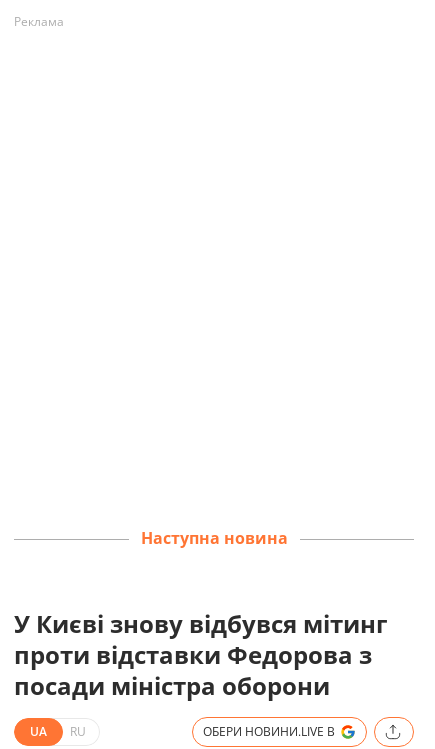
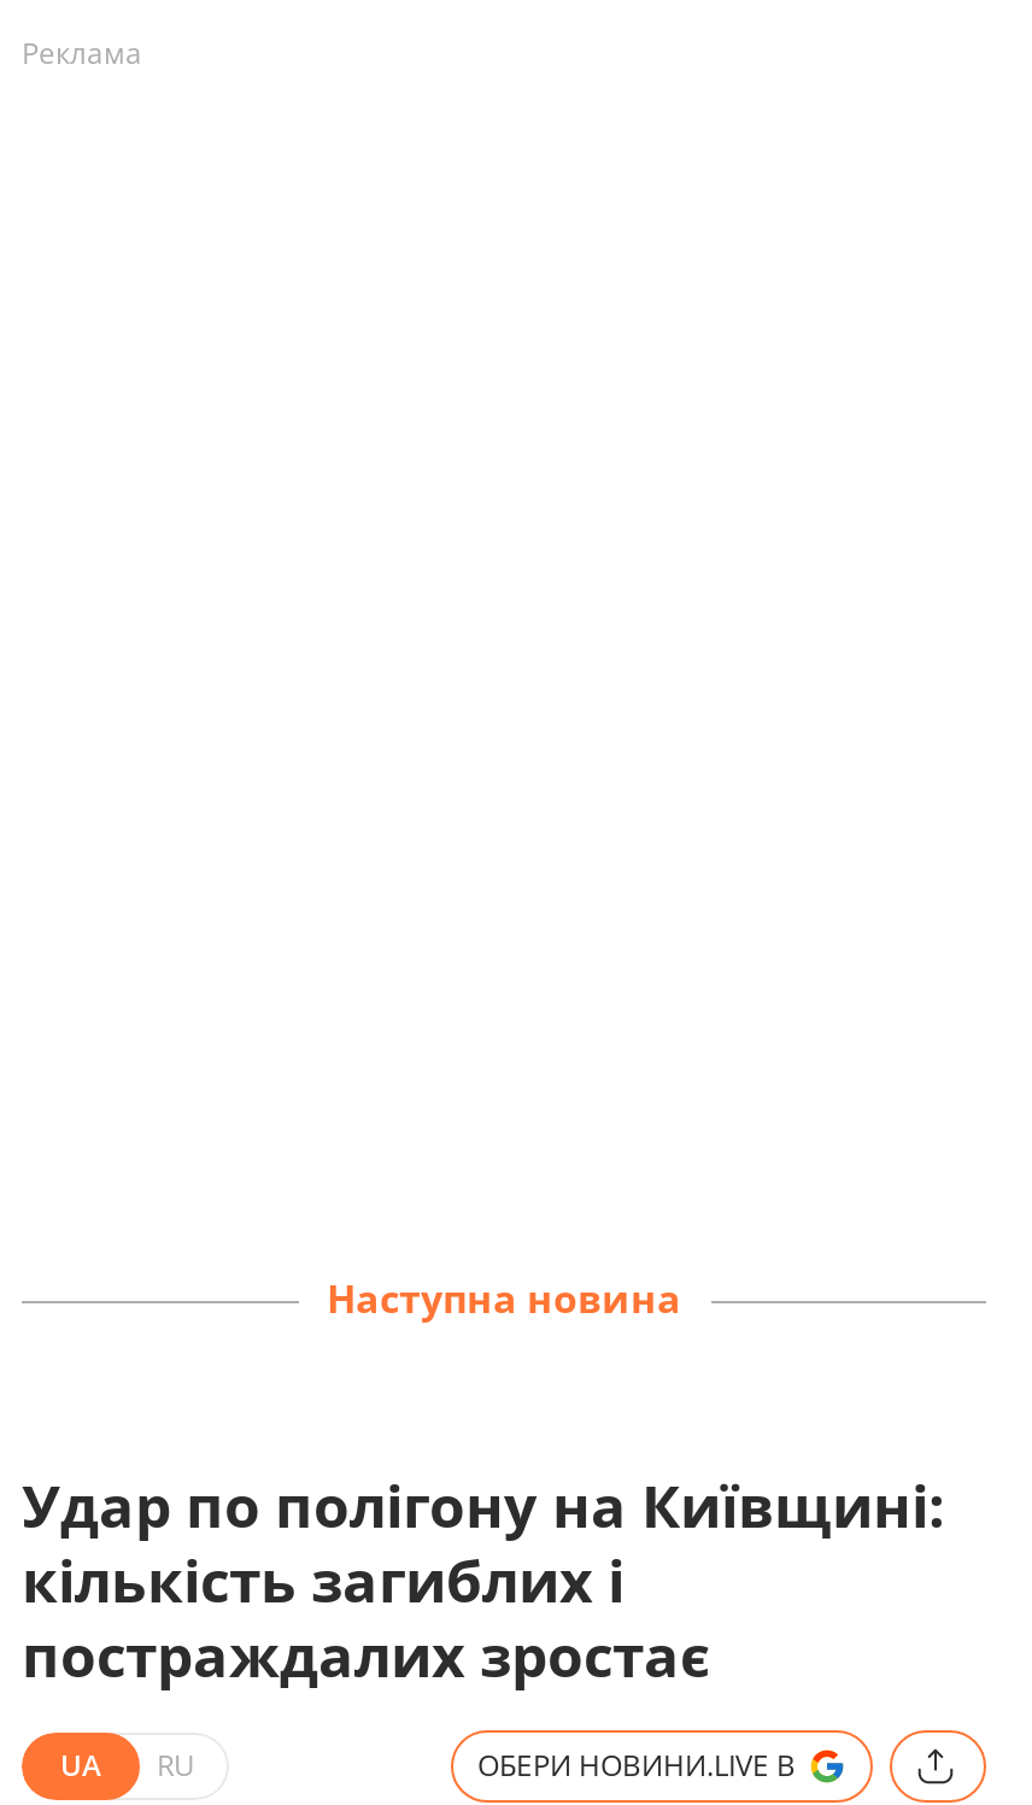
[14,606,387,701] У Києві знову відбувся мітинг | проти відставки Федорова з | посади міністра оборони -> [22,1464,945,1693] Удар по полігону на Київщині: | кількість загиблих і | постраждалих зростає

